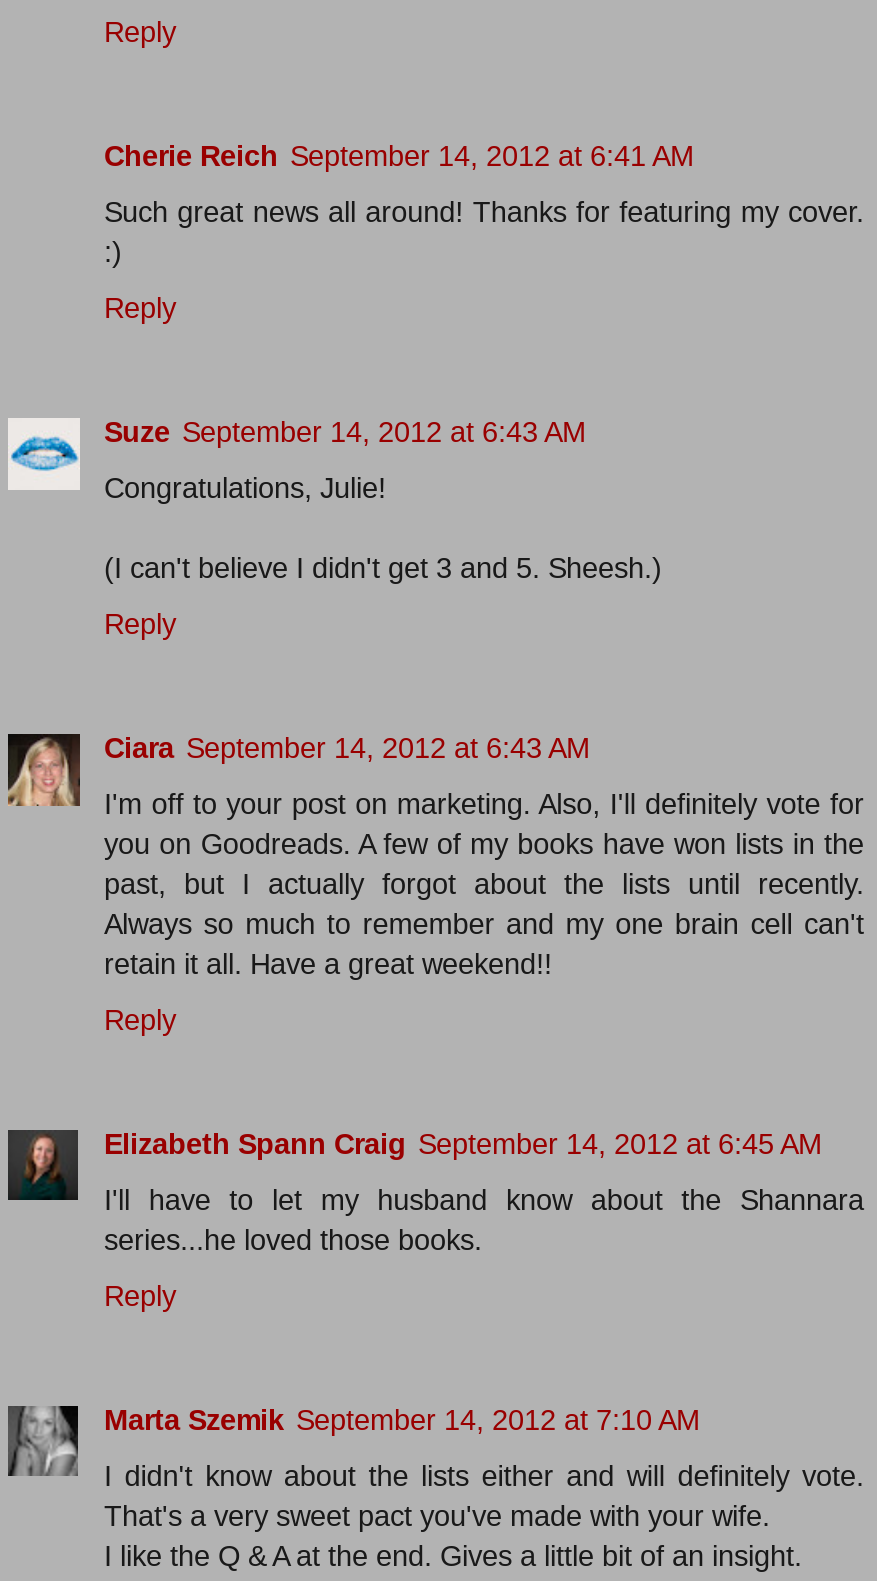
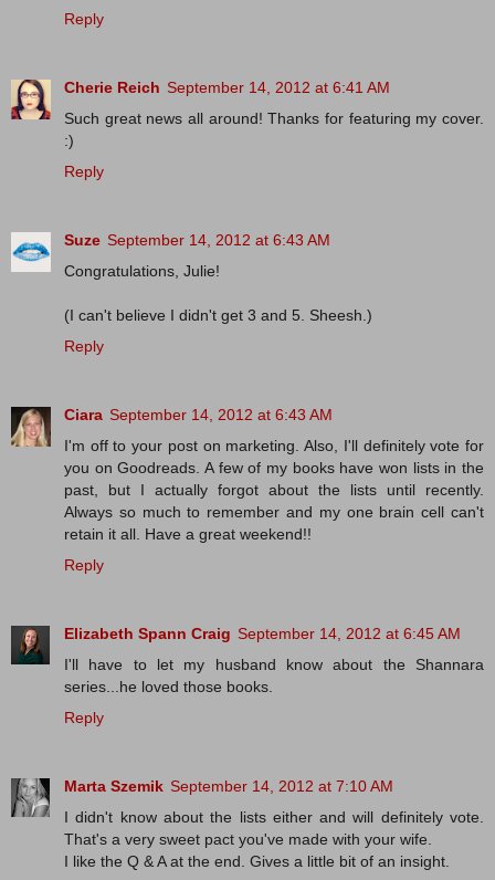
none -> [10,78,52,121] [image]

